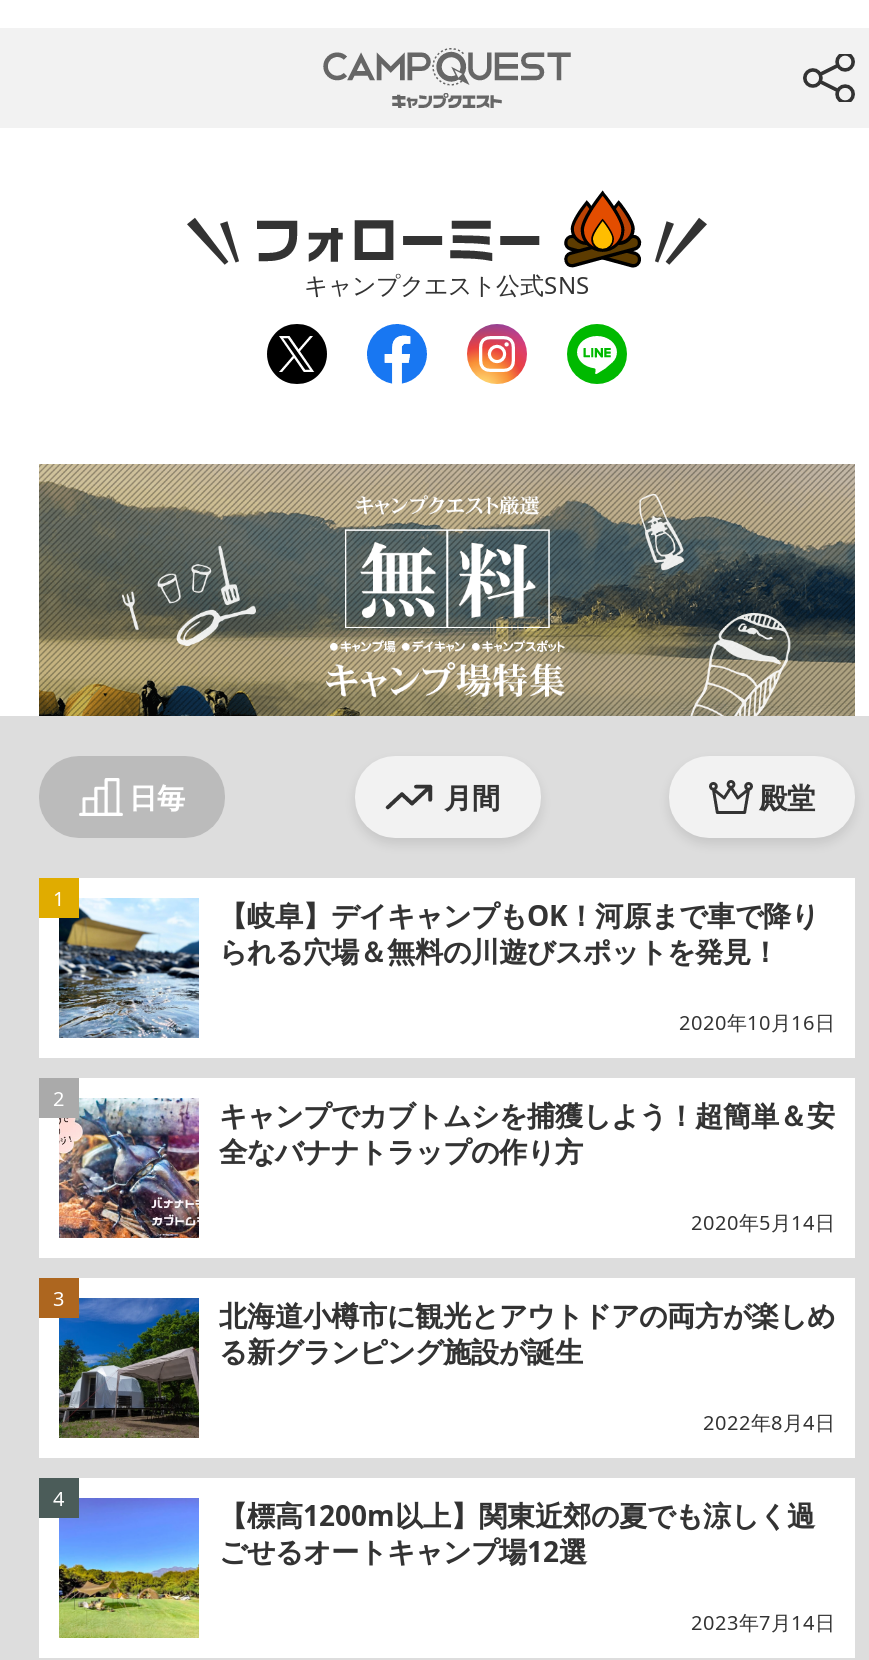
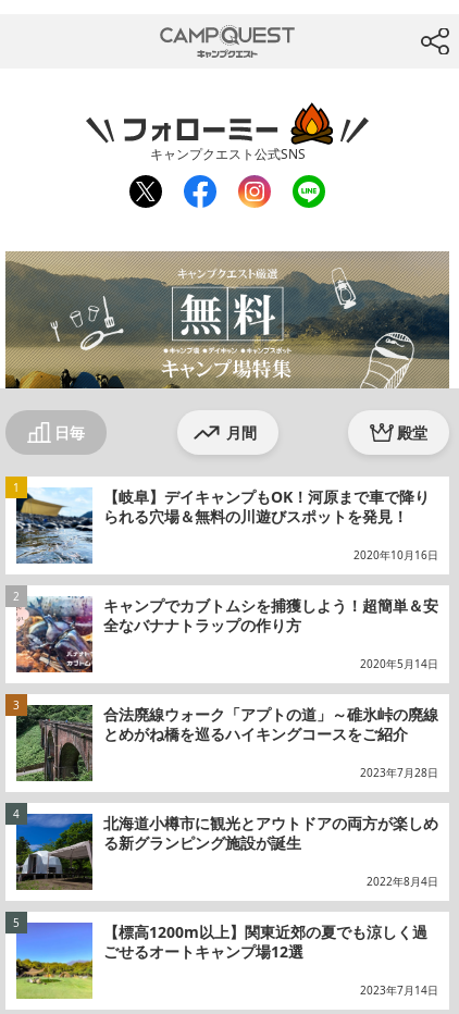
none -> [15,704,438,781] [image] | 合法廃線ウォーク「アプトの道」～碓氷峠の廃線 | とめがね橋を巡るハイキングコースをご紹介 | 2023年7月28日

